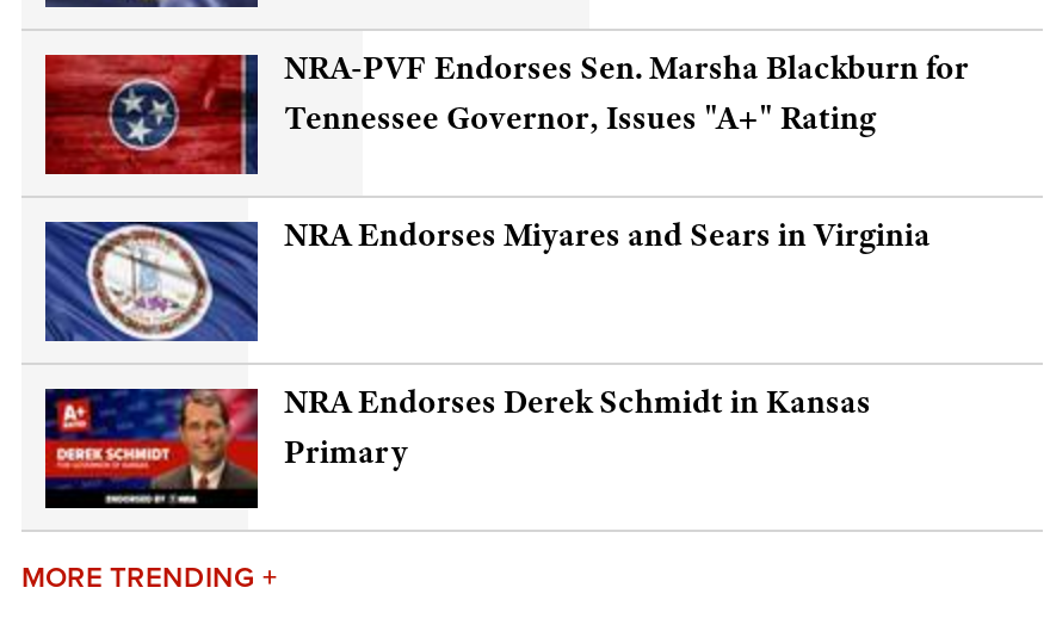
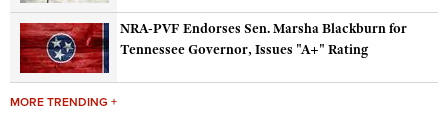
[43,212,931,344] [image] | NRA Endorses Miyares and Sears in Virginia -> none
[43,379,871,511] [image] | NRA Endorses Derek Schmidt in Kansas | Primary -> none

